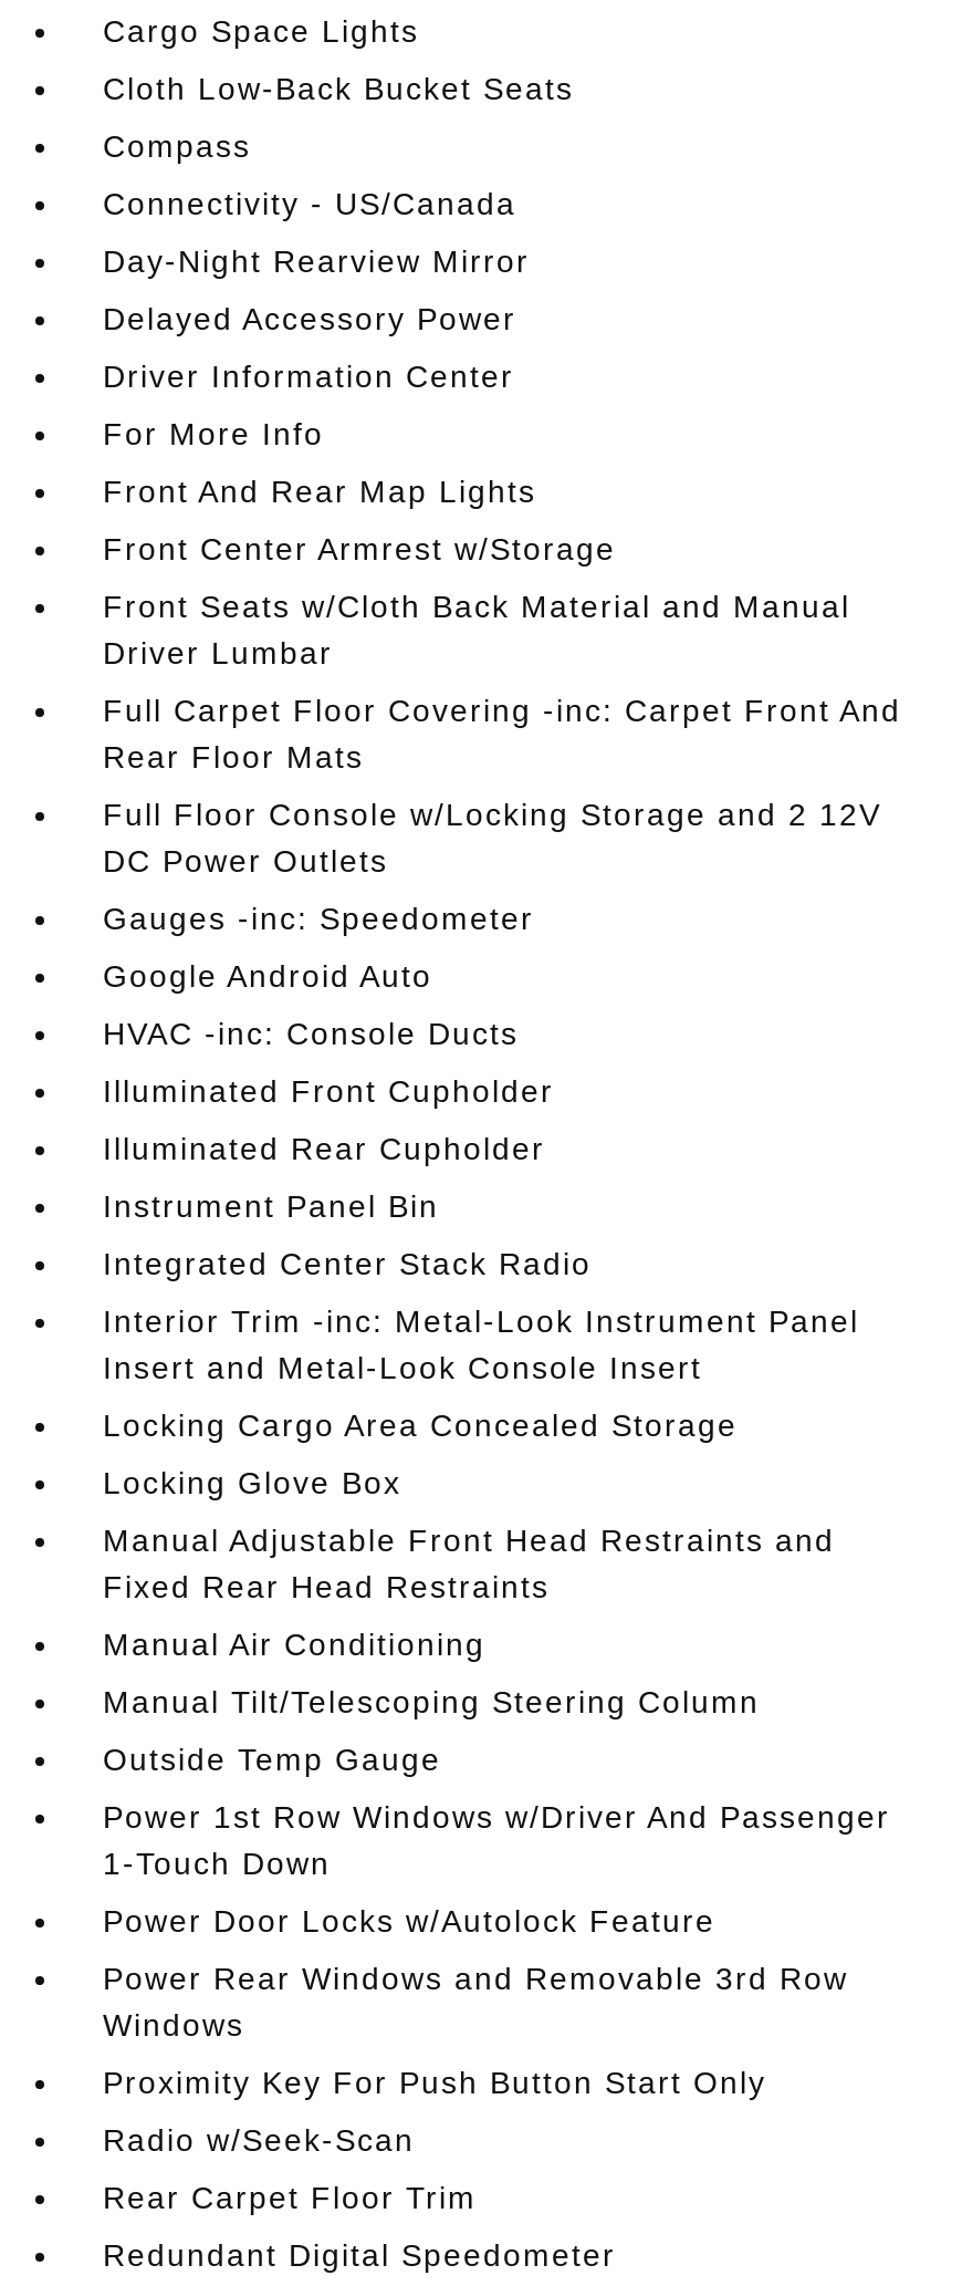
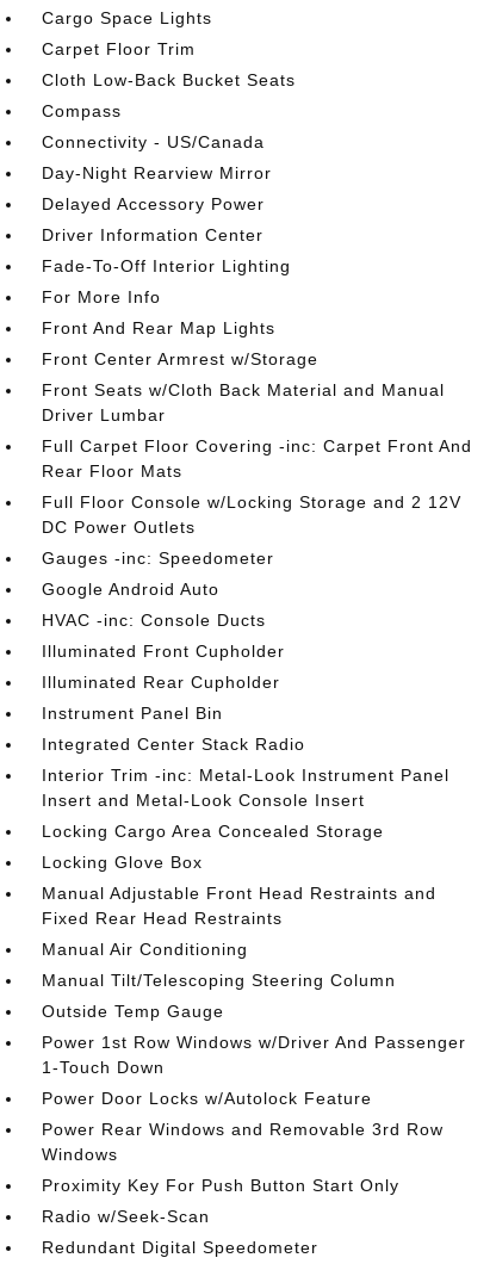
none -> [42,39,196,58] Carpet Floor Trim
none -> [42,256,292,275] Fade-To-Off Interior Lighting
moved [103,416,901,2158] -> [42,287,473,1226]: For More Info | Front And Rear Map Lights | Front Center Armrest w/Storage | ... | Proximity Key For Push Button Start Only | Radio w/Seek-Scan
[103,2180,477,2215] Rear Carpet Floor Trim -> none

